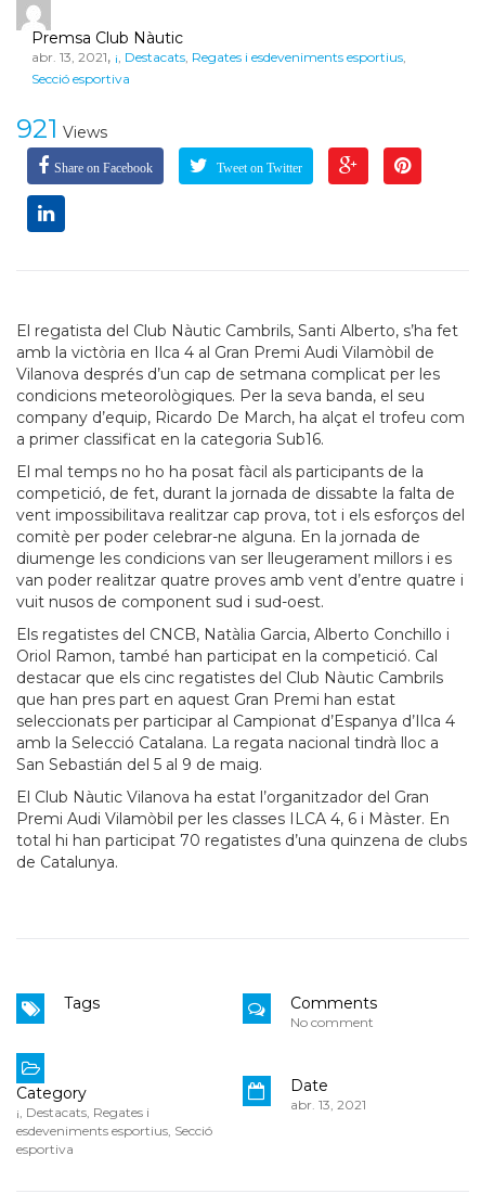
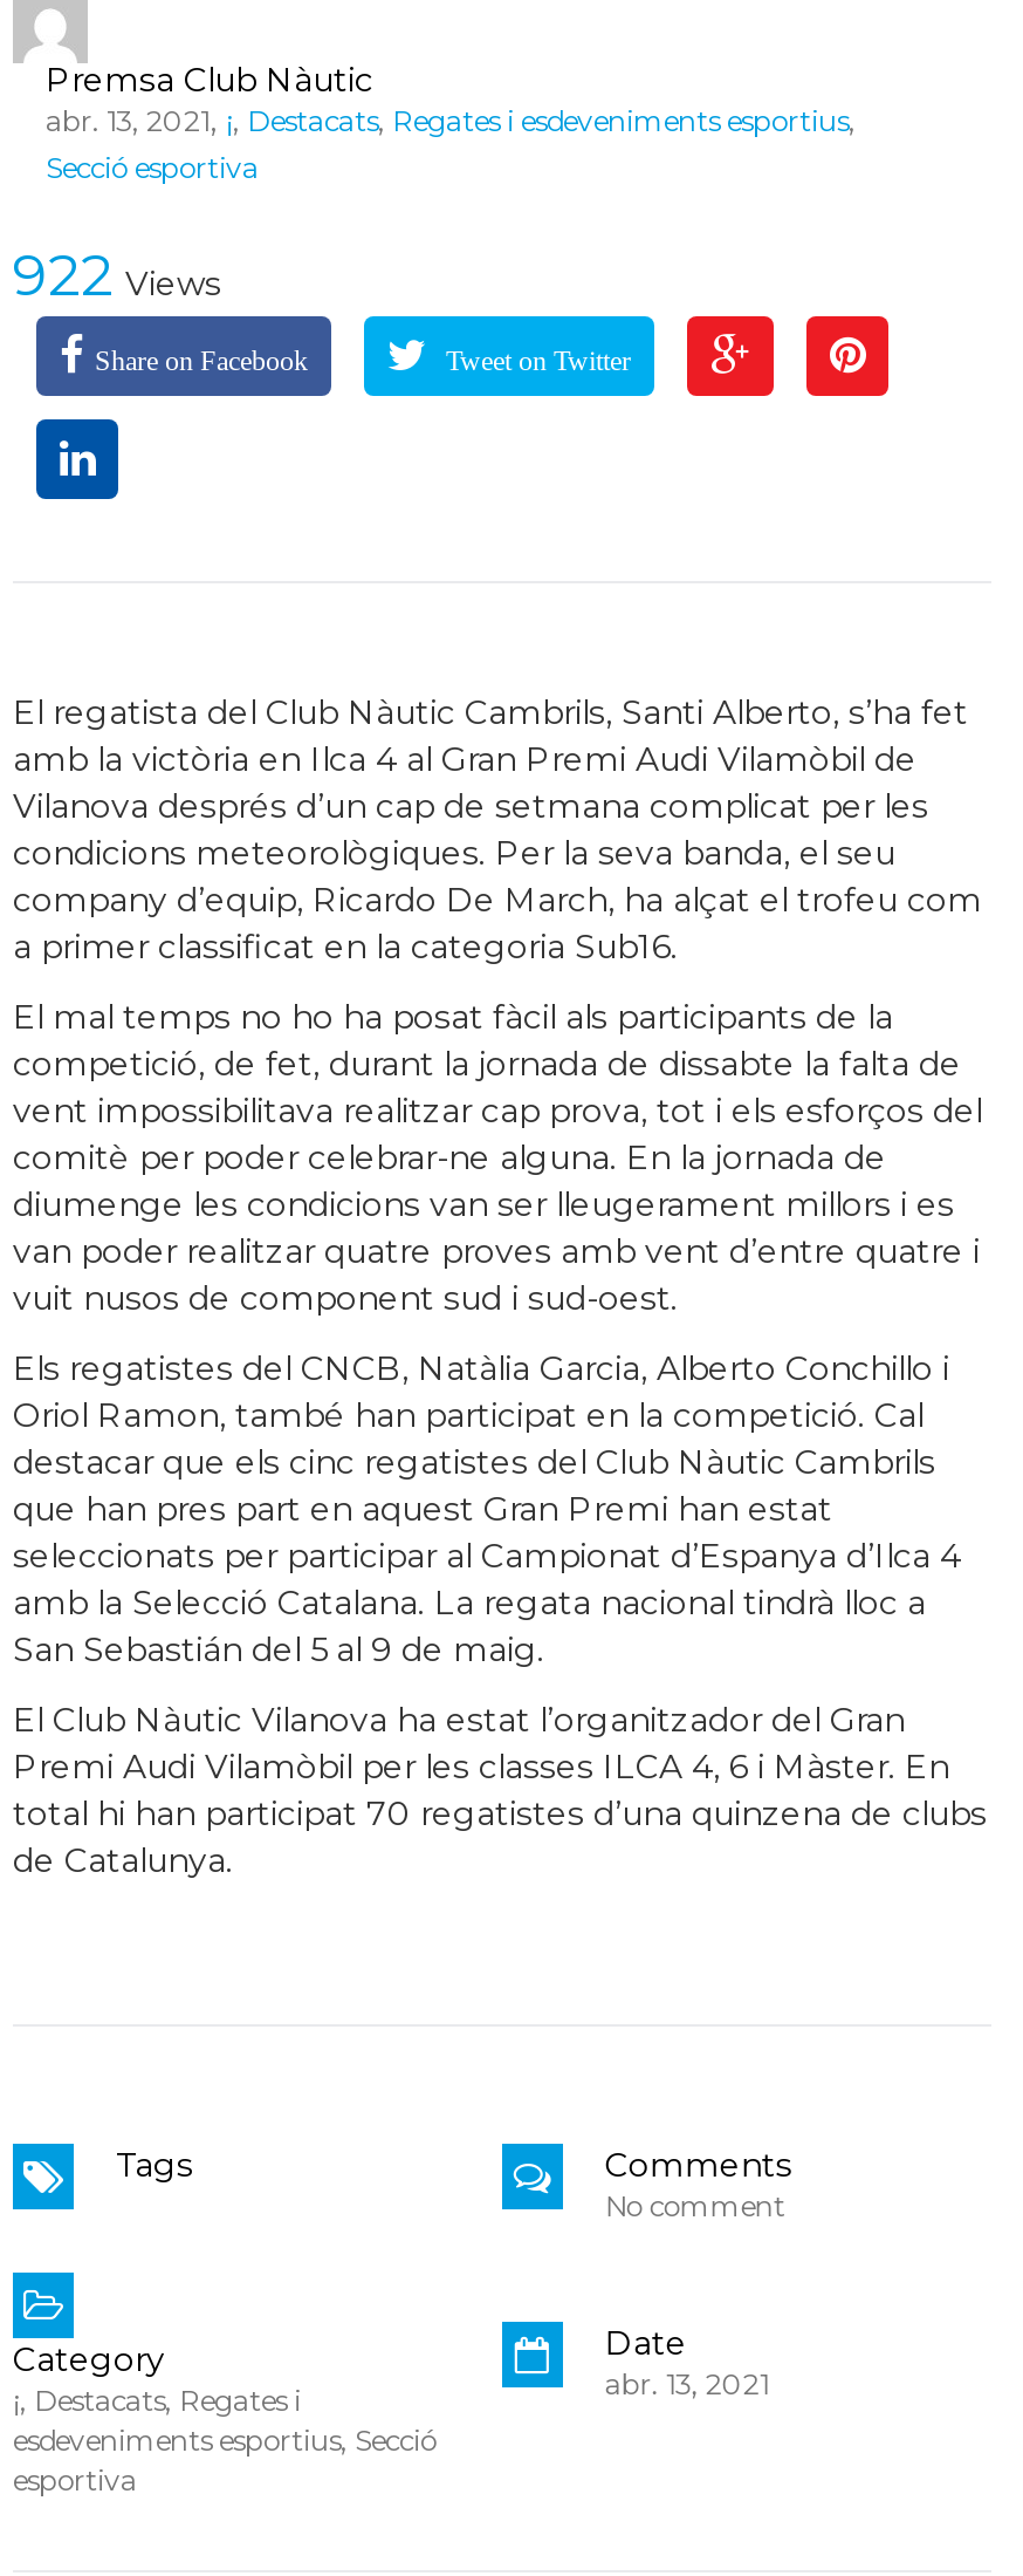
[16,113,107,144] 921 Views -> [13,242,221,310] 922 Views

